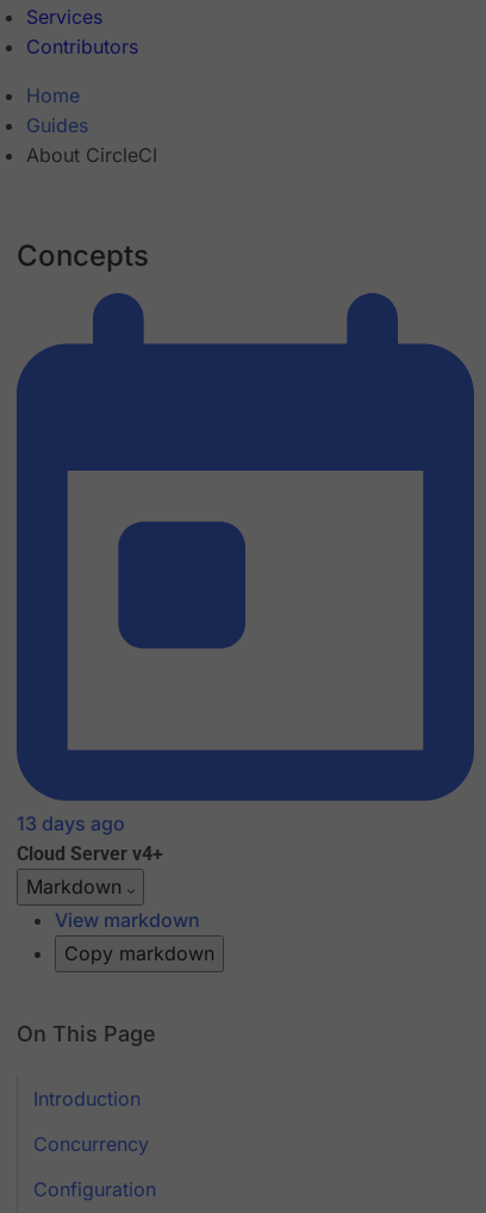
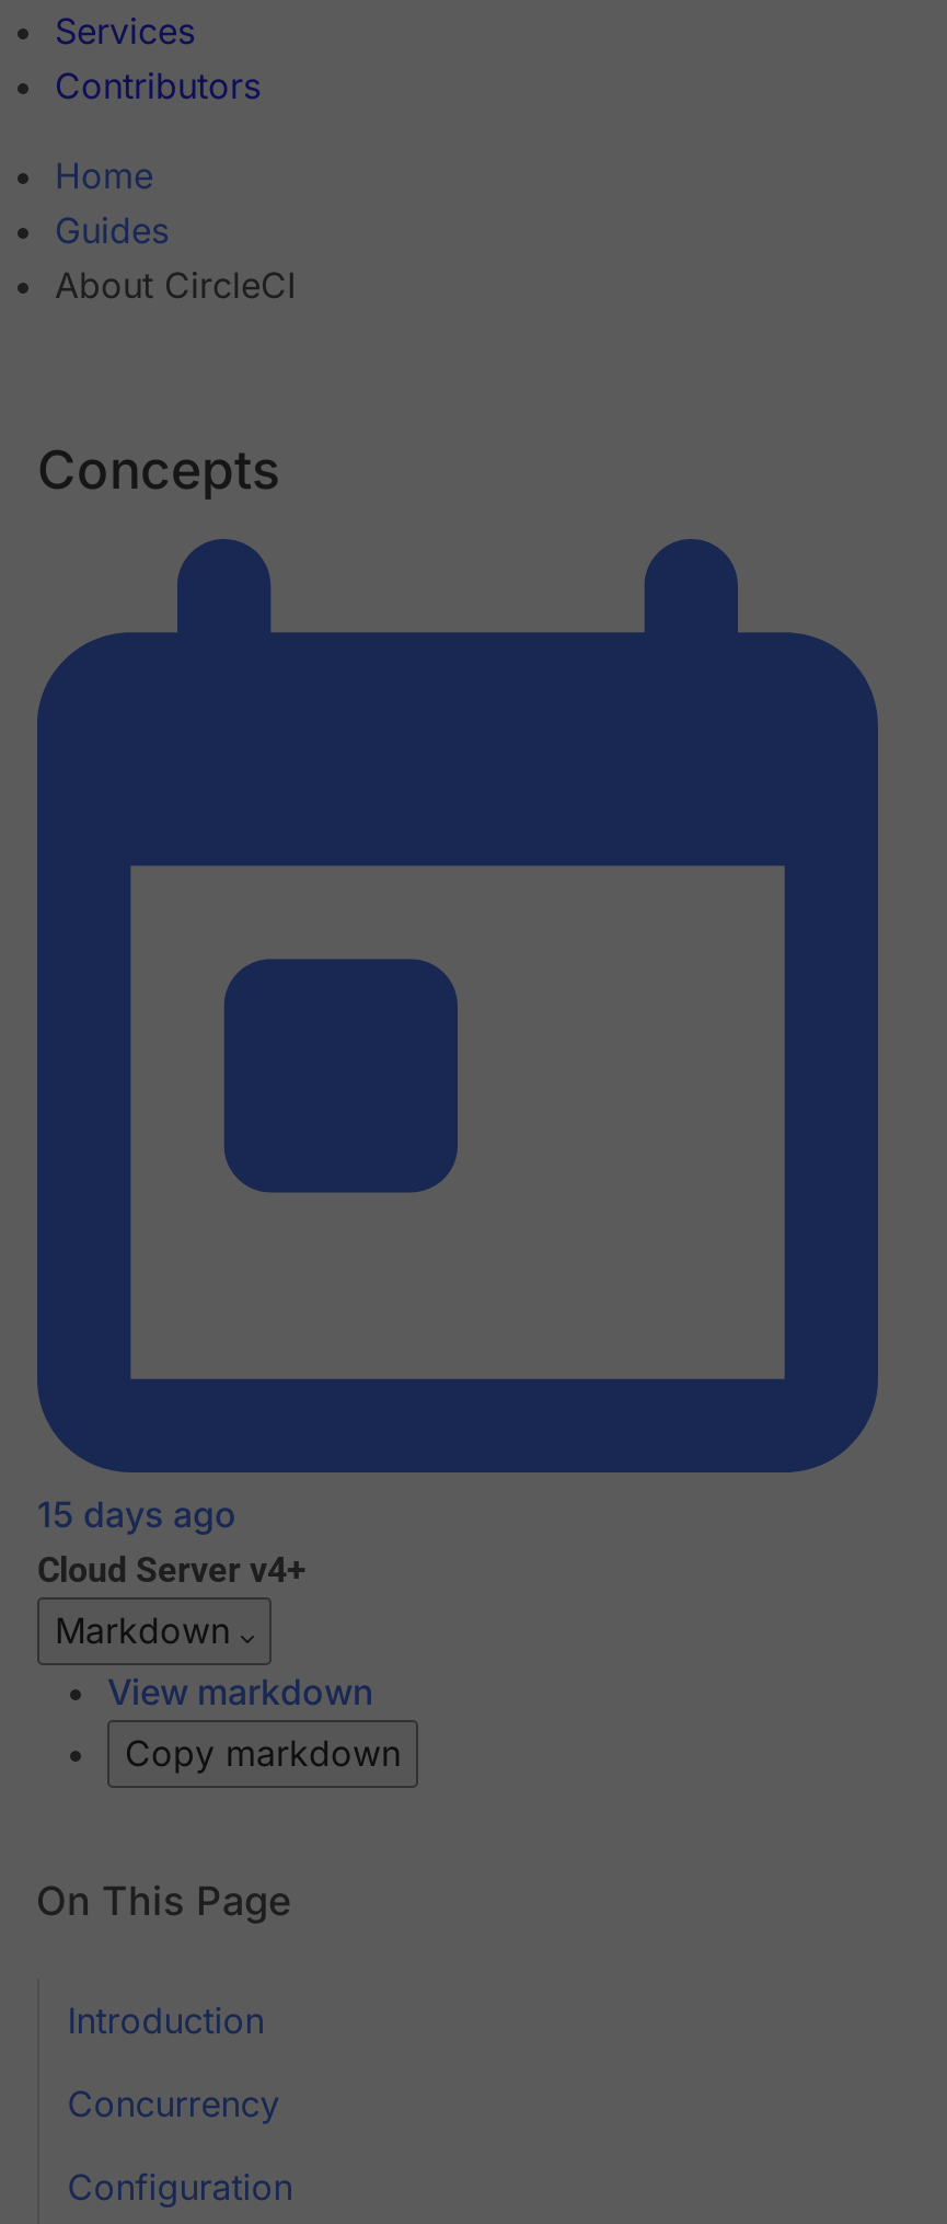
[17,812,125,836] 13 days ago -> [37,1493,236,1537] 15 days ago

